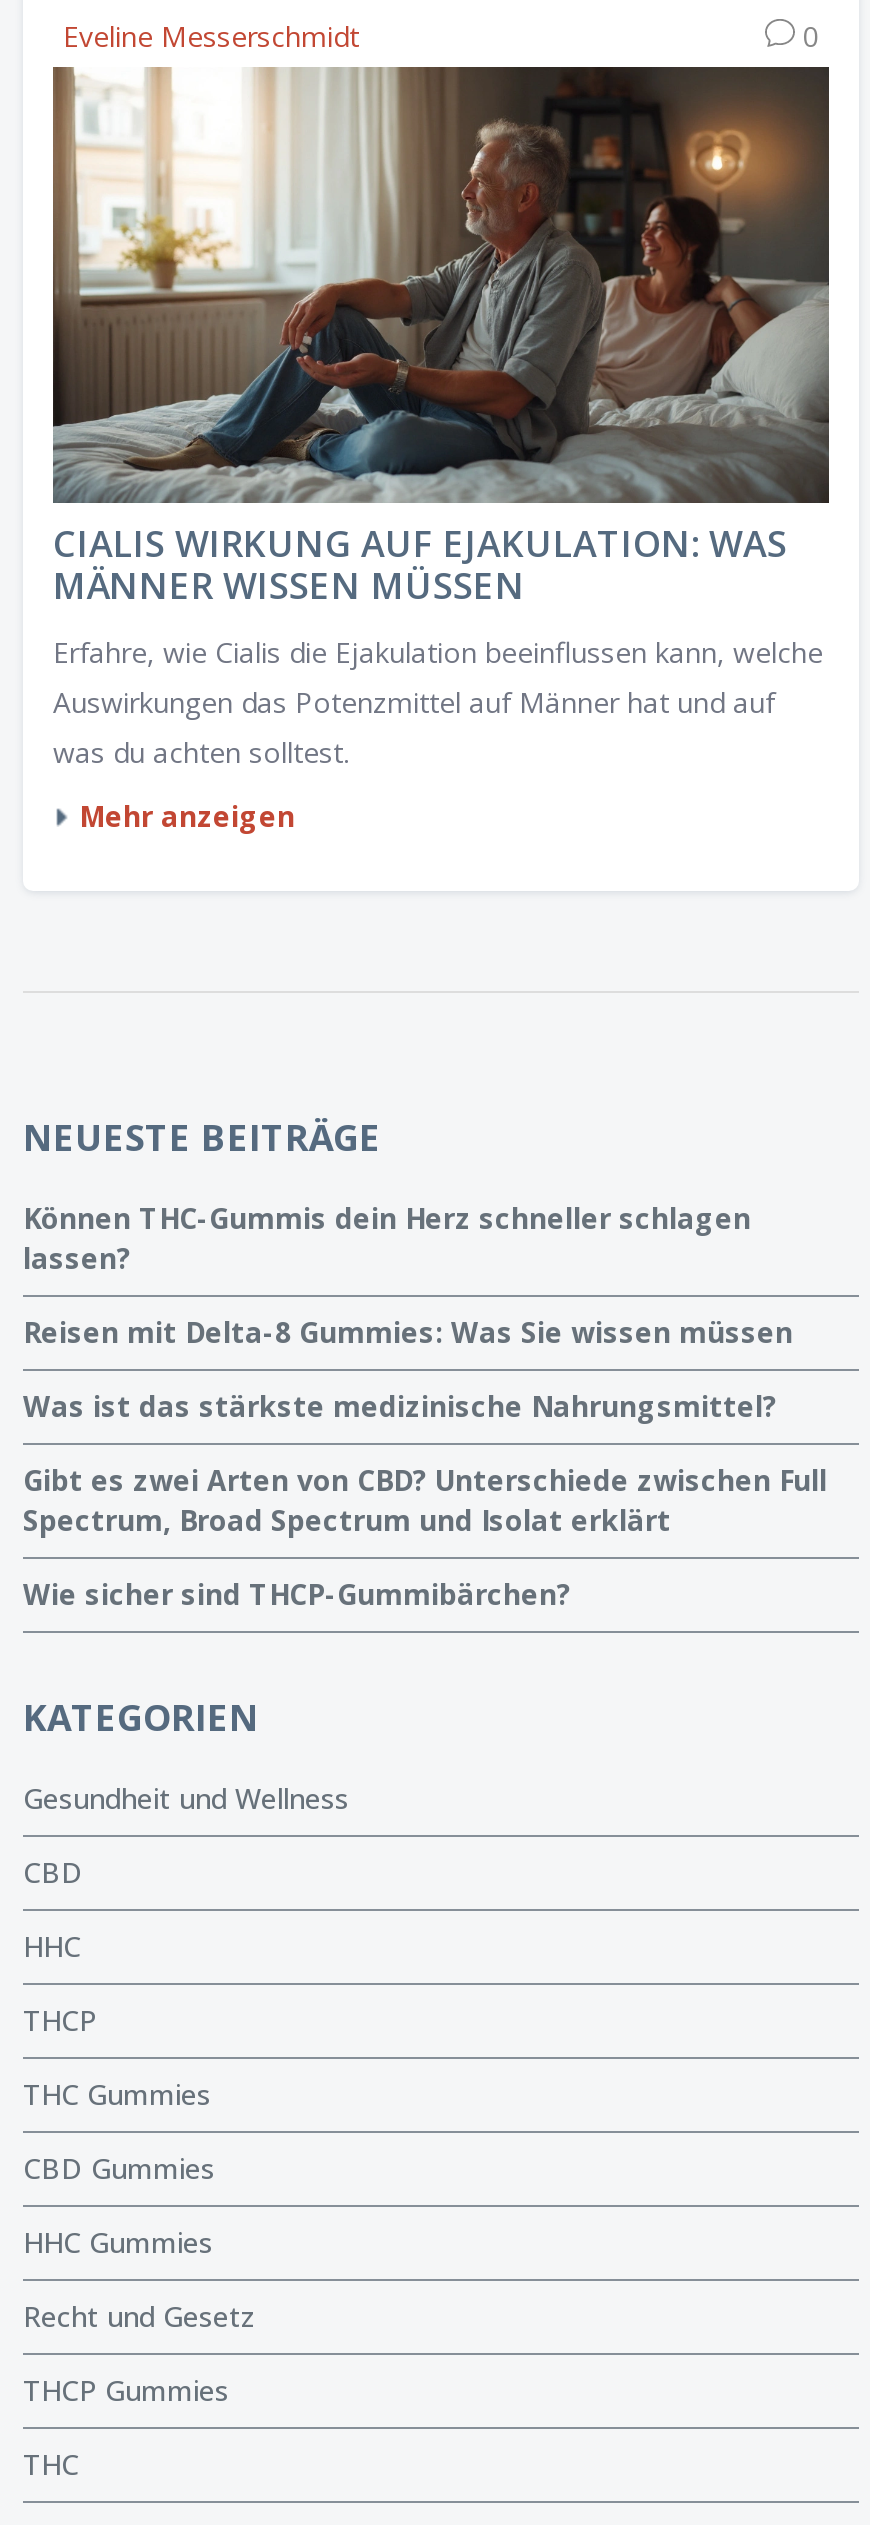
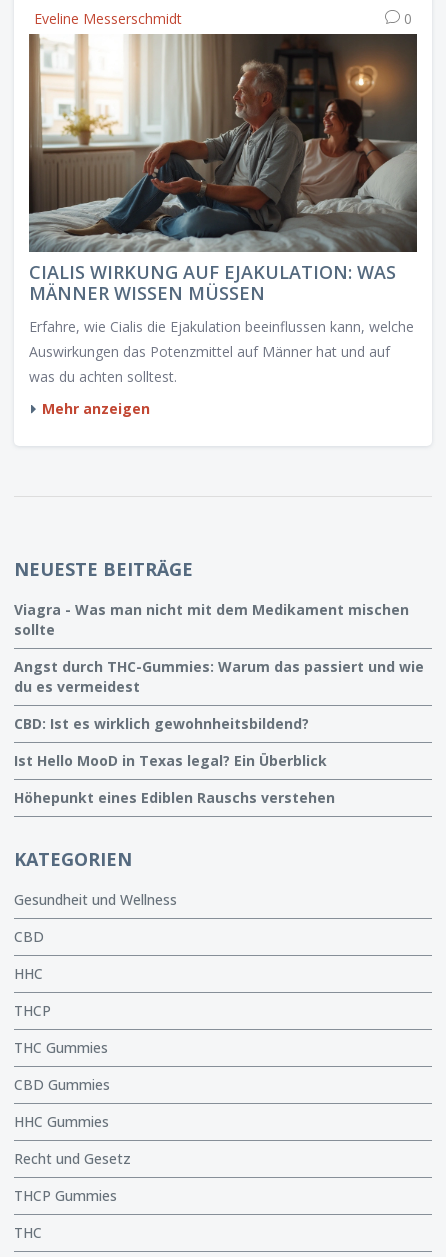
[23,1199,751,1277] Können THC-Gummis dein Herz schneller schlagen | lassen? -> [14,600,409,639] Viagra - Was man nicht mit dem Medikament mischen | sollte
[23,1313,793,1351] Reisen mit Delta-8 Gummies: Was Sie wissen müssen -> [14,657,424,696] Angst durch THC-Gummies: Warum das passiert und wie | du es vermeidest
[23,1387,777,1425] Was ist das stärkste medizinische Nahrungsmittel? -> [14,714,309,733] CBD: Ist es wirklich gewohnheitsbildend?
[23,1461,827,1539] Gibt es zwei Arten von CBD? Unterschiede zwischen Full | Spectrum, Broad Spectrum und Isolat erklärt -> [14,751,327,770] Ist Hello MooD in Texas legal? Ein Überblick
[23,1575,571,1613] Wie sicher sind THCP-Gummibärchen? -> [14,788,335,807] Höhepunkt eines Ediblen Rauschs verstehen

